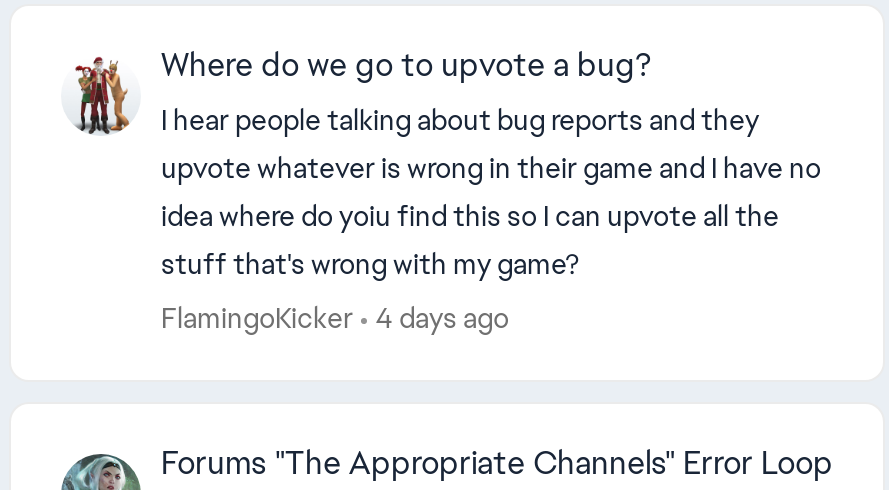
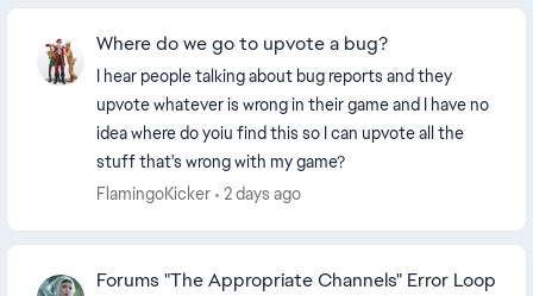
[161,300,509,336] FlamingoKicker 4 days ago -> [96,183,301,204] FlamingoKicker 2 days ago

